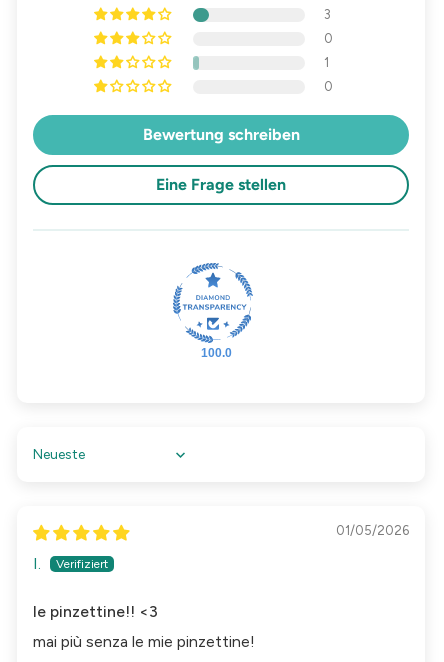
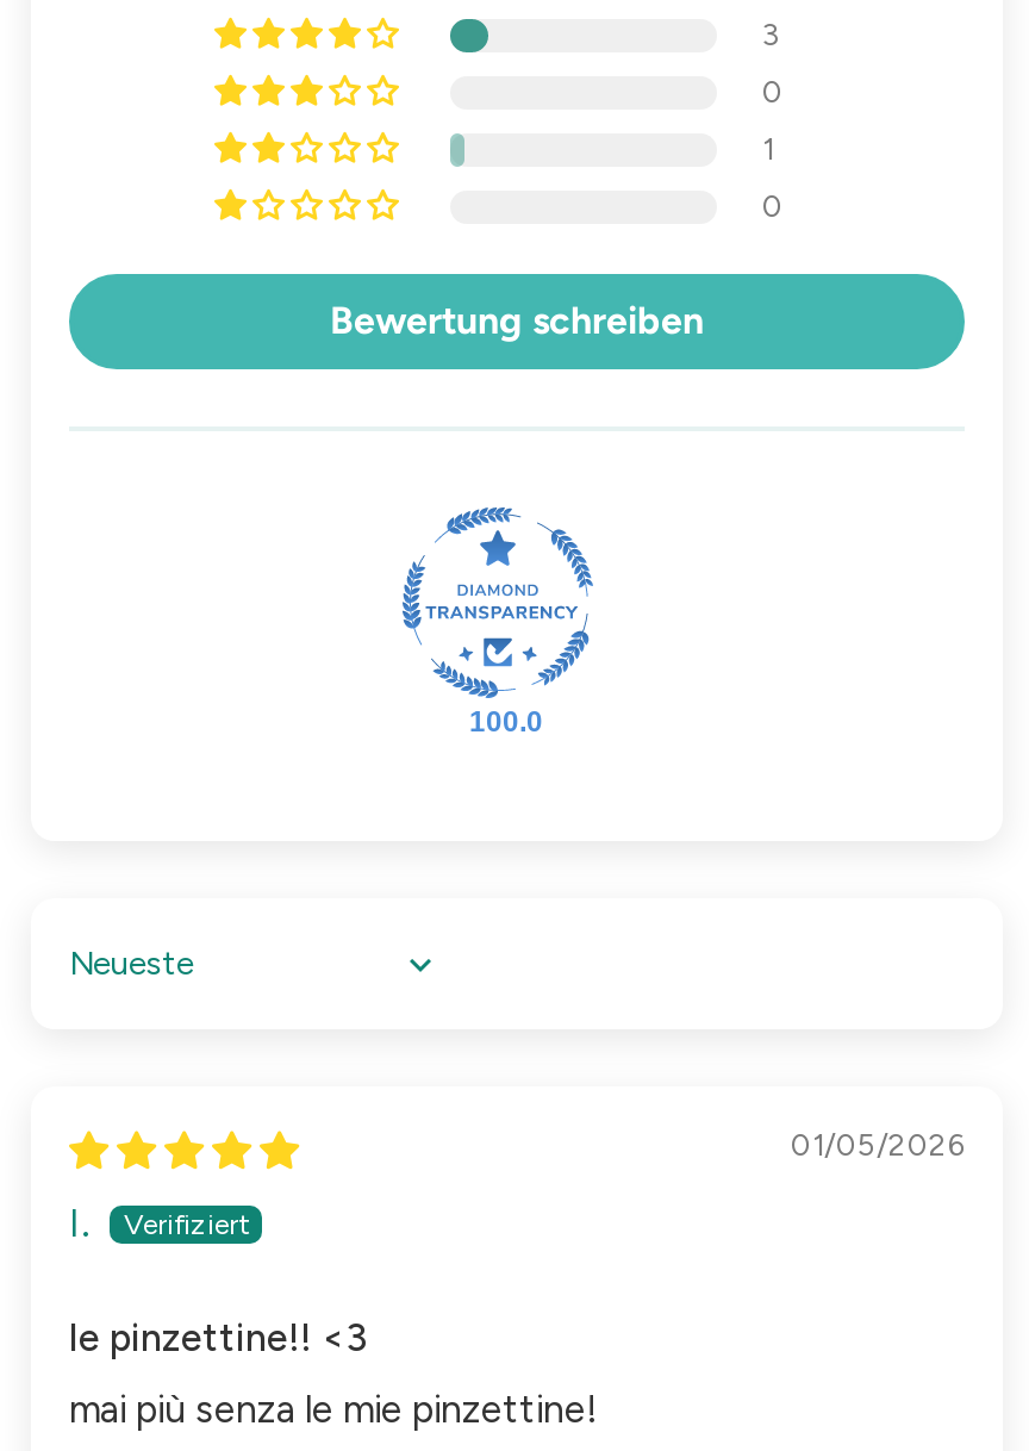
[156,175,286,194] Eine Frage stellen -> none

